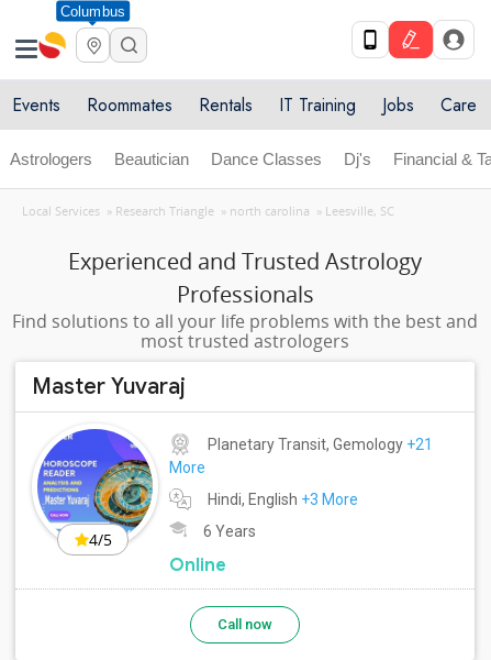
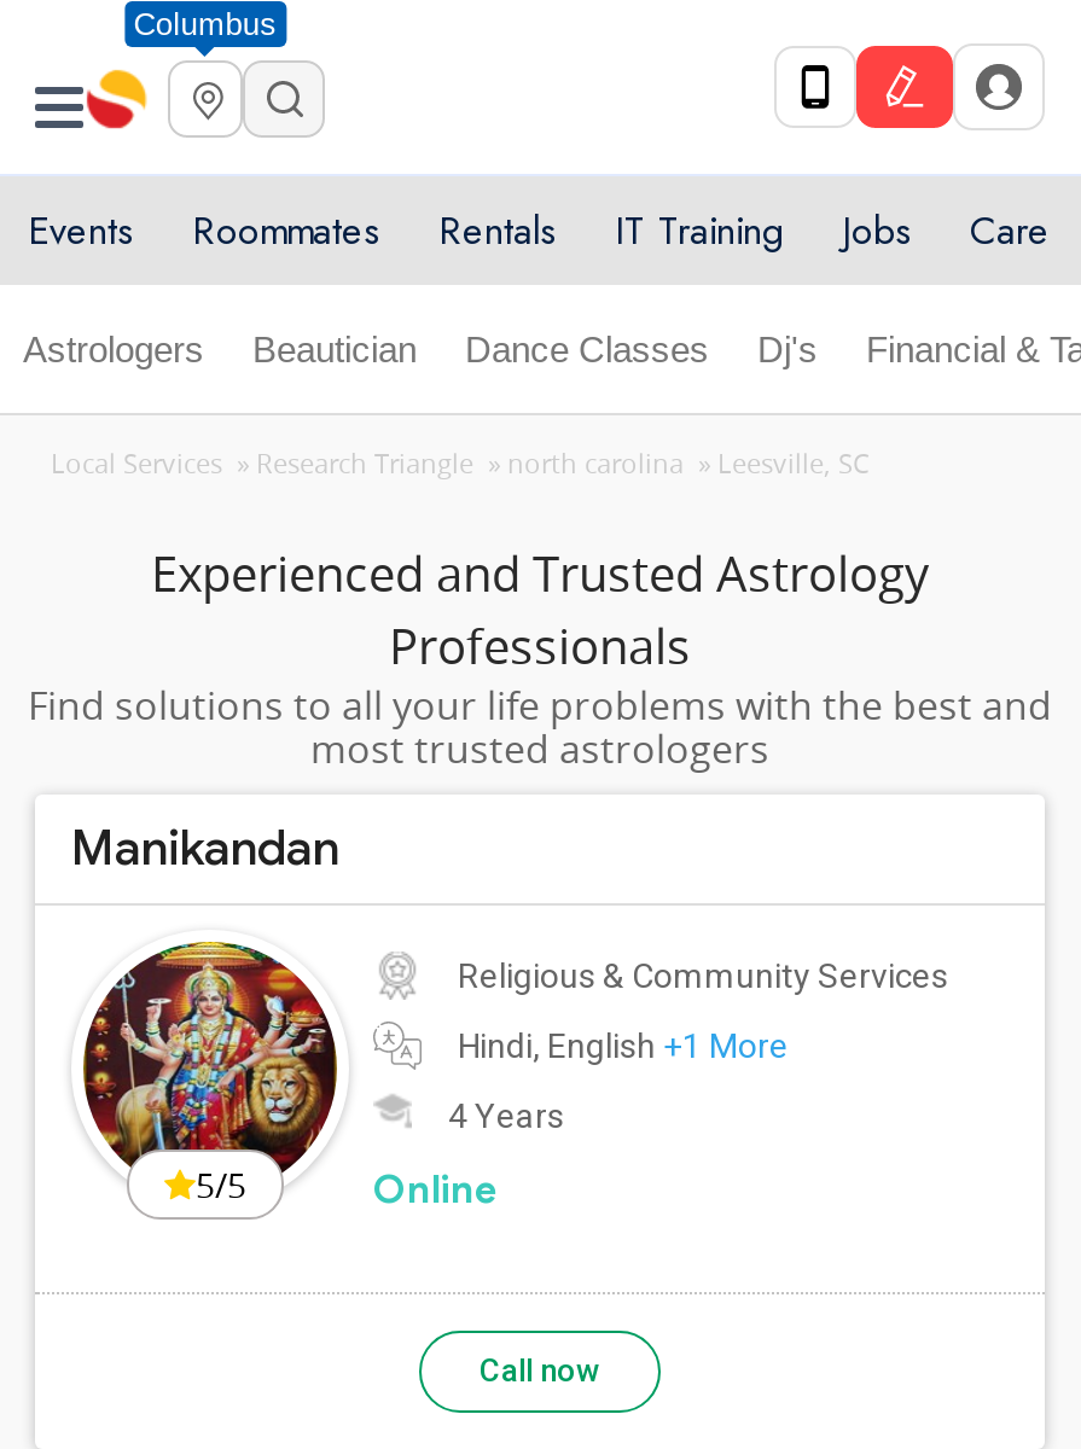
[32,373,186,400] Master Yuvaraj -> [71,819,339,879] Manikandan
[36,432,154,550] [image] | 4/5 -> [81,939,339,1207] [image] | 5/5
[169,436,433,476] Planetary Transit, Gemology +21 | More -> [458,956,948,995] Religious & Community Services
[208,491,358,508] Hindi, English +3 More -> [458,1026,789,1065] Hindi, English +1 More
[203,522,256,540] 6 Years -> [448,1096,564,1135] 4 Years
moved [169,554,226,576] -> [373,1166,499,1215]: Online

